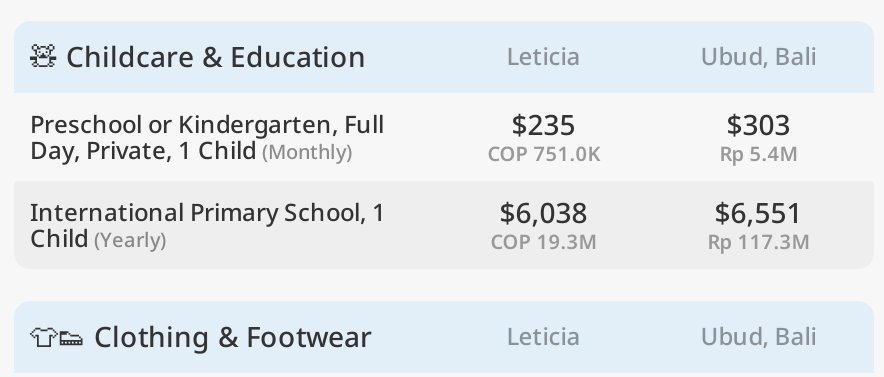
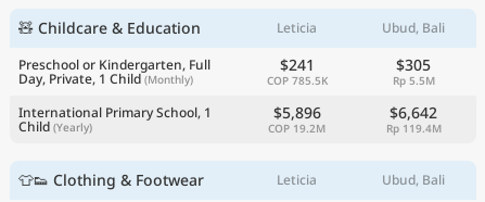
[512,105,576,143] $235 -> [280,55,314,75] $241
[726,105,790,143] $303 -> [396,55,431,75] $305
[488,139,600,167] COP 751.0K -> [267,73,327,88] COP 785.5K
[720,139,798,167] Rp 5.4M -> [393,73,435,88] Rp 5.5M
[500,193,588,231] $6,038 -> [273,102,321,123] $5,896
[714,193,802,231] $6,551 -> [390,102,437,123] $6,642
[490,227,596,255] COP 19.3M -> [268,121,326,136] COP 19.2M
[708,227,810,255] Rp 117.3M -> [386,121,441,136] Rp 119.4M

